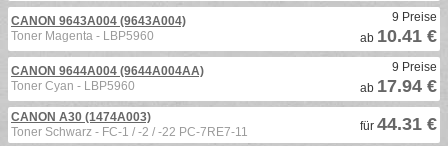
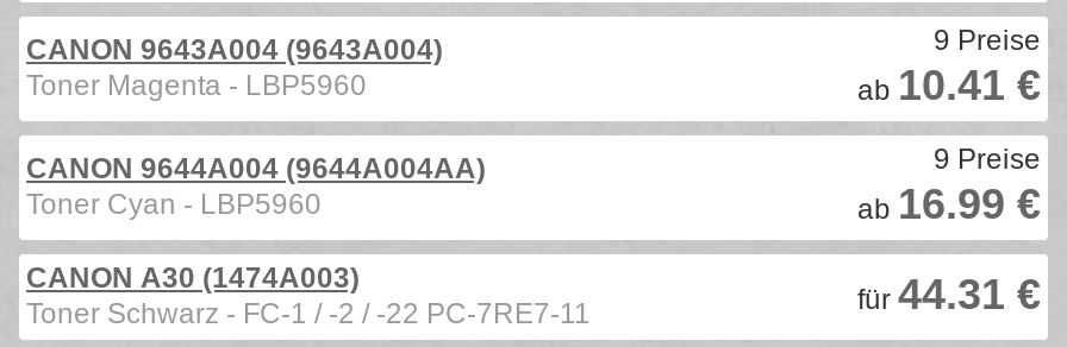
[360,76,437,96] ab 17.94 € -> [857,181,1041,228] ab 16.99 €

